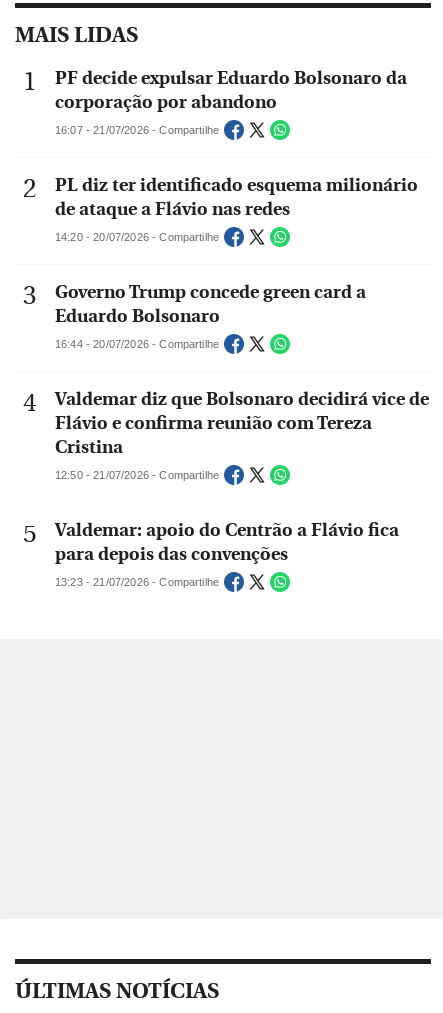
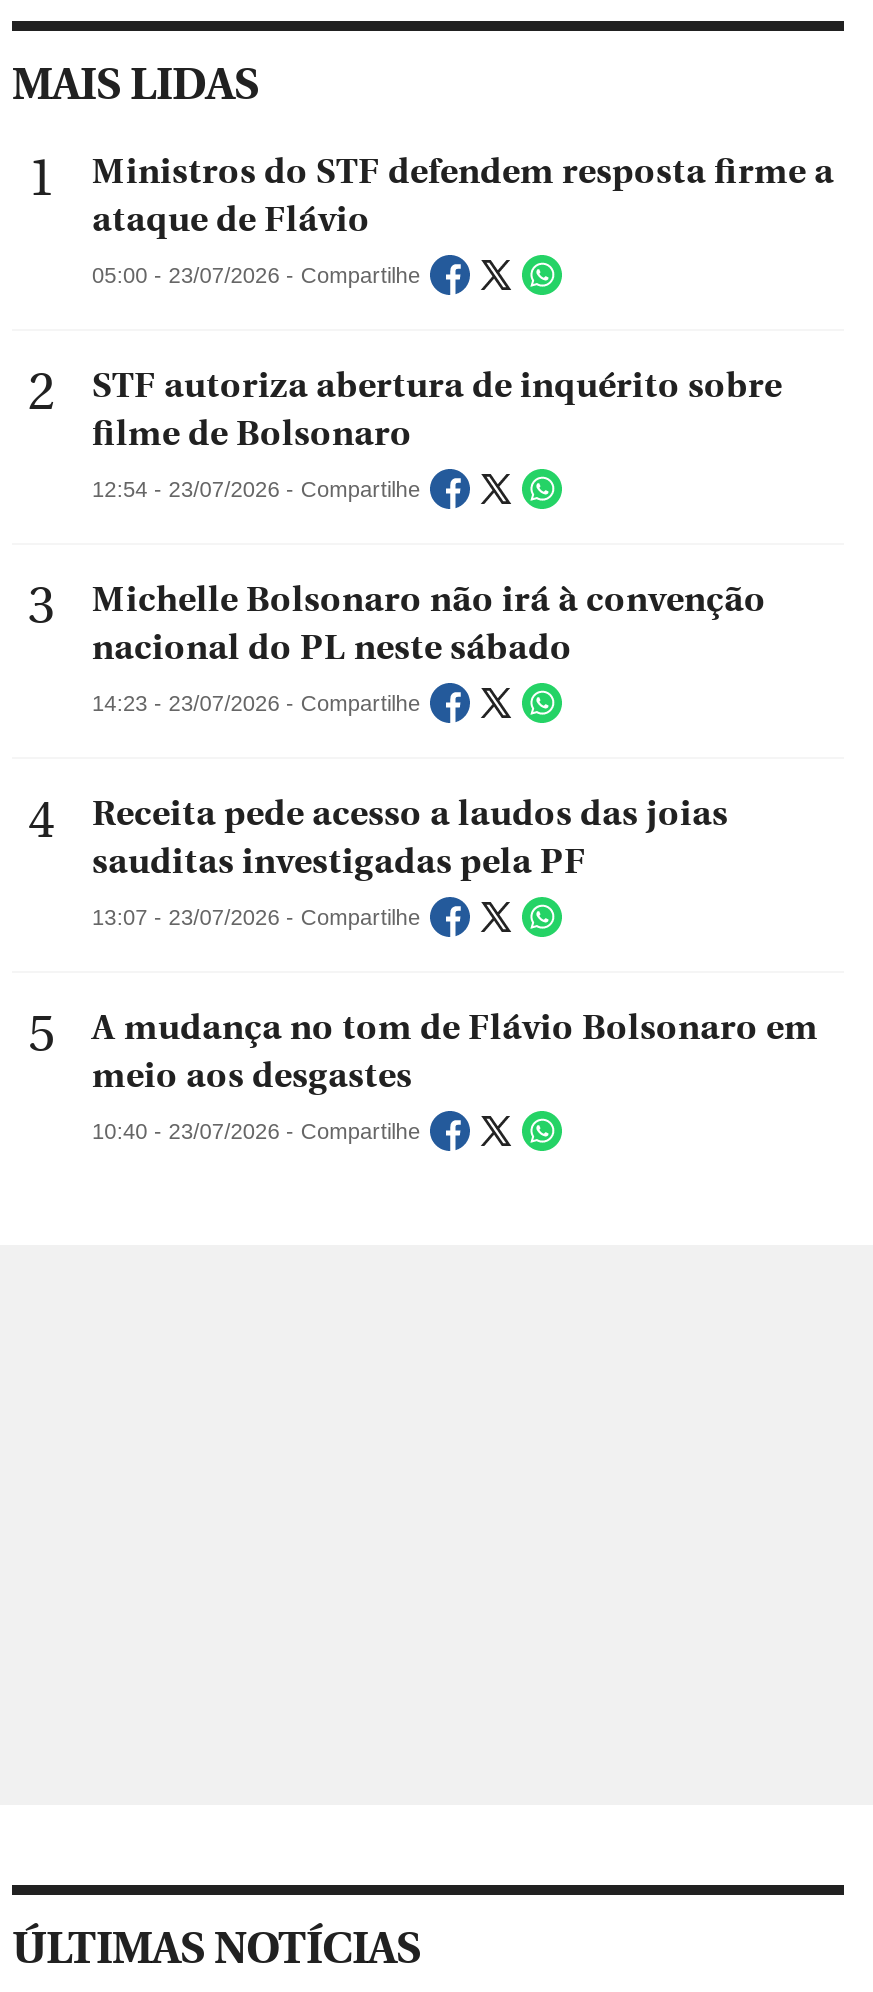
[55,68,407,113] PF decide expulsar Eduardo Bolsonaro da | corporação por abandono -> [92,151,834,241] Ministros do STF defendem resposta firme a | ataque de Flávio
[55,124,219,136] 16:07 - 21/07/2026 - Compartilhe -> [92,264,420,288] 05:00 - 23/07/2026 - Compartilhe
[55,175,418,220] PL diz ter identificado esquema milionário | de ataque a Flávio nas redes -> [92,365,782,455] STF autoriza abertura de inquérito sobre | filme de Bolsonaro
[55,231,219,243] 14:20 - 20/07/2026 - Compartilhe -> [92,478,420,502] 12:54 - 23/07/2026 - Compartilhe
[55,282,366,327] Governo Trump concede green card a | Eduardo Bolsonaro -> [92,579,766,669] Michelle Bolsonaro não irá à convenção | nacional do PL neste sábado
[55,338,219,350] 16:44 - 20/07/2026 - Compartilhe -> [92,692,420,716] 14:23 - 23/07/2026 - Compartilhe
[55,389,429,458] Valdemar diz que Bolsonaro decidirá vice de | Flávio e confirma reunião com Tereza | Cristina -> [92,793,728,883] Receita pede acesso a laudos das joias | sauditas investigadas pela PF
[55,469,219,481] 12:50 - 21/07/2026 - Compartilhe -> [92,906,420,930] 13:07 - 23/07/2026 - Compartilhe
[55,520,399,565] Valdemar: apoio do Centrão a Flávio fica | para depois das convenções -> [92,1007,818,1097] A mudança no tom de Flávio Bolsonaro em | meio aos desgastes
[55,576,219,588] 13:23 - 21/07/2026 - Compartilhe -> [92,1120,420,1144] 10:40 - 23/07/2026 - Compartilhe

